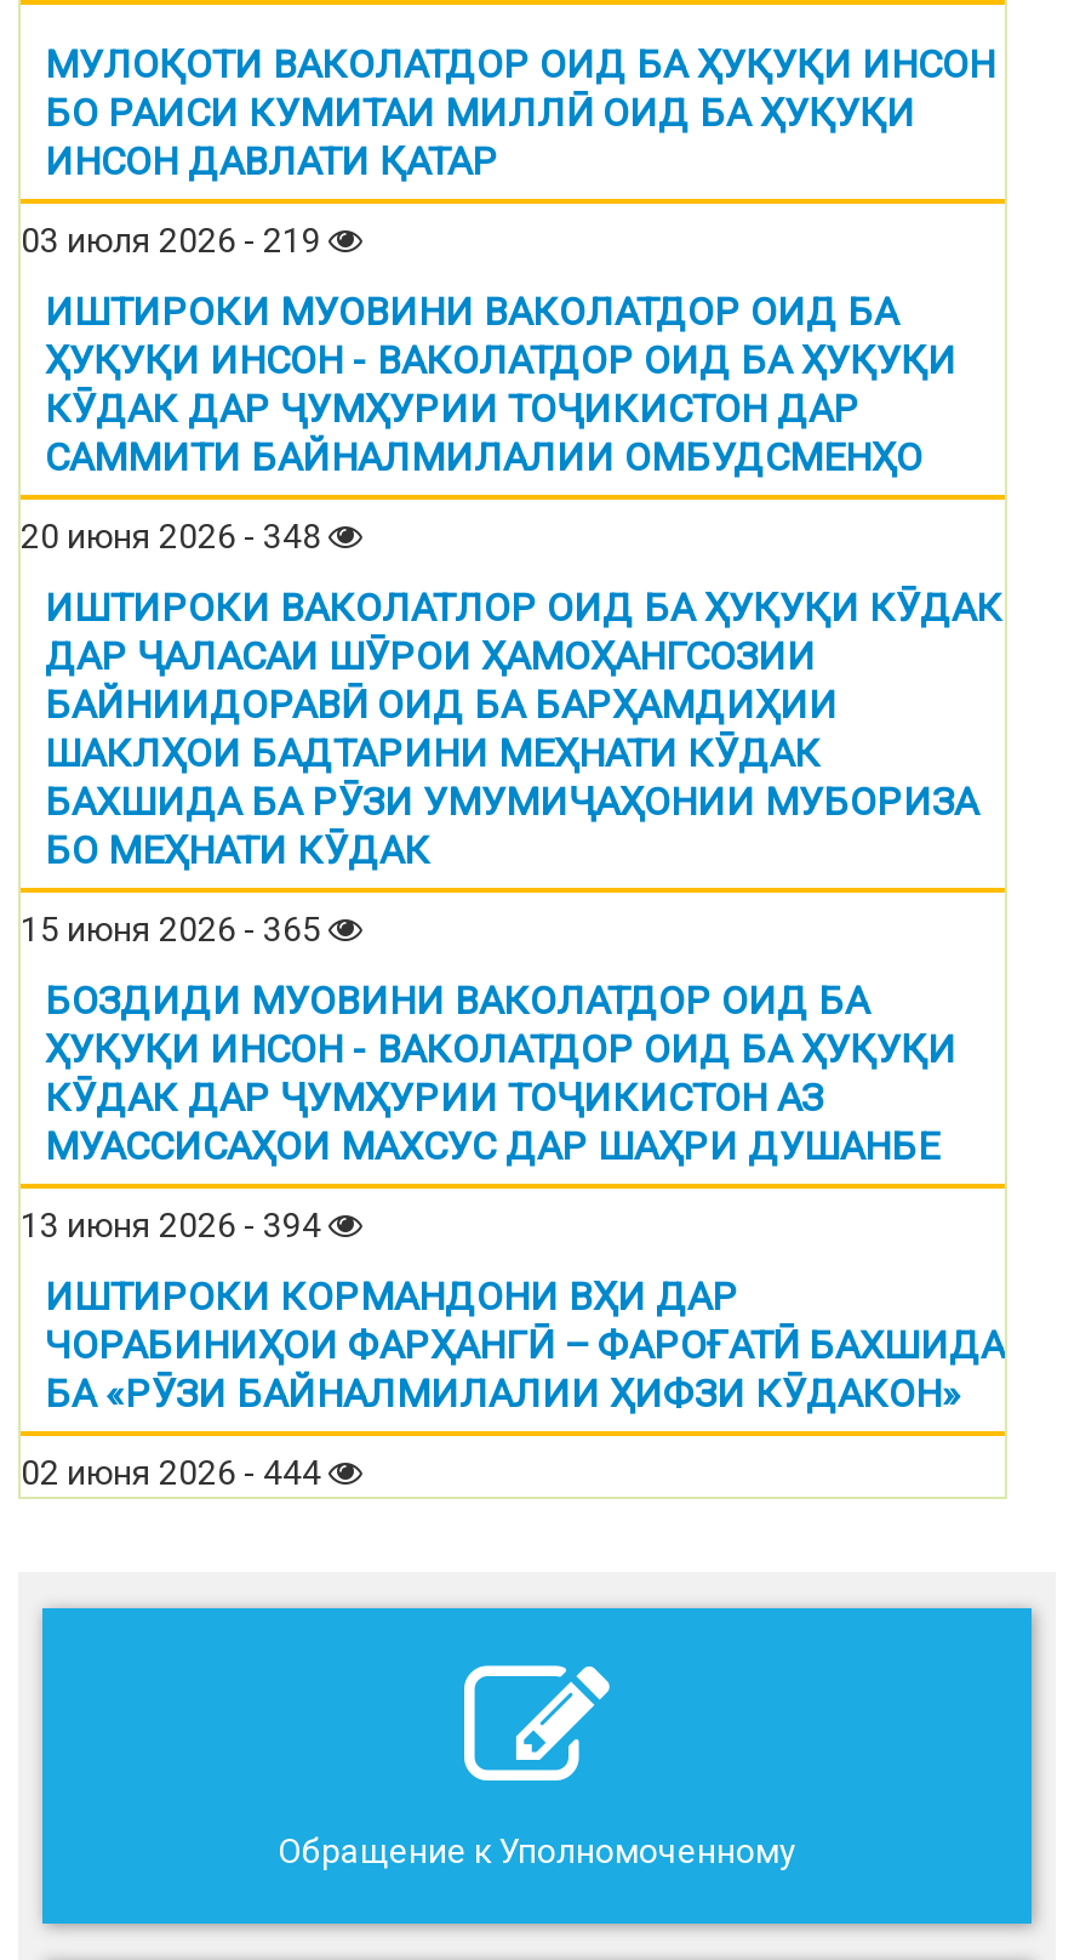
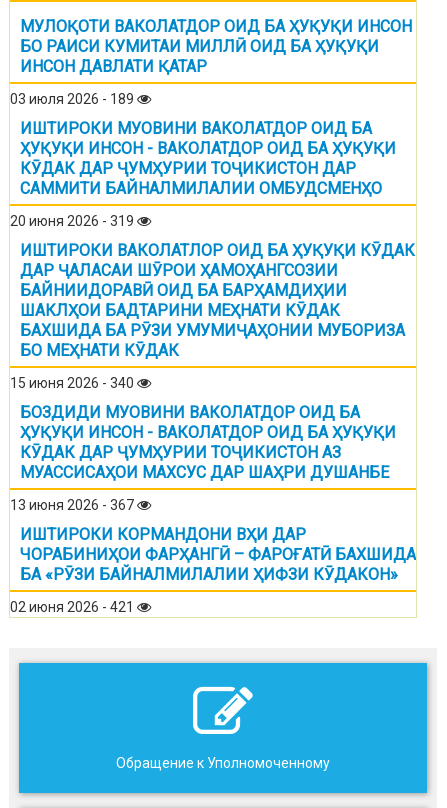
[21,221,328,260] 03 июля 2026 - 219 -> [10,91,137,107] 03 июля 2026 - 189
[21,517,328,556] 20 июня 2026 - 348 -> [10,213,137,229] 20 июня 2026 - 319
[21,910,328,949] 15 июня 2026 - 365 -> [10,375,137,391] 15 июня 2026 - 340
[21,1206,328,1245] 13 июня 2026 - 394 -> [10,497,137,513] 13 июня 2026 - 367
[21,1454,328,1492] 02 июня 2026 - 444 -> [10,599,137,615] 02 июня 2026 - 421

